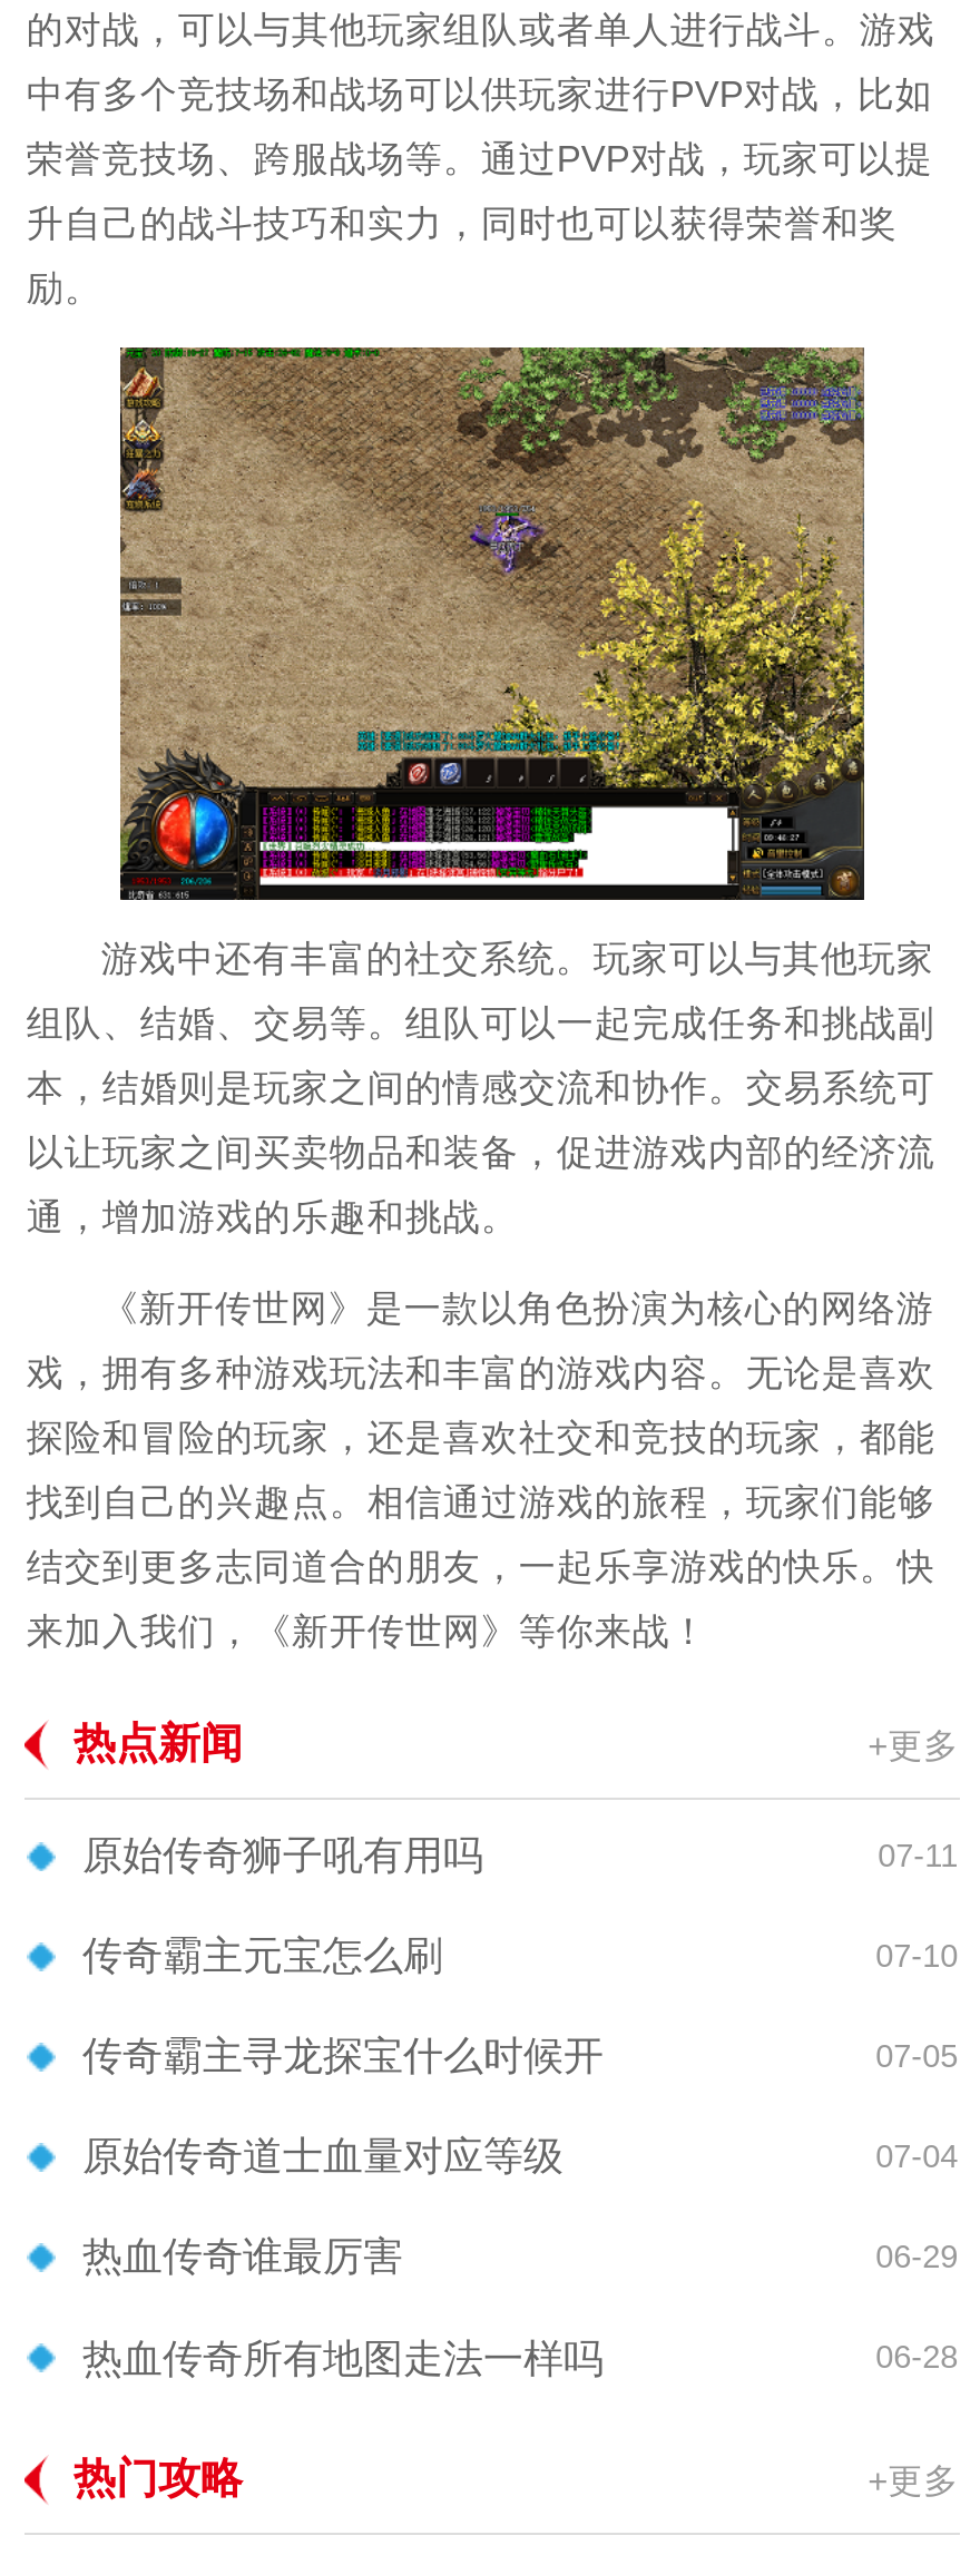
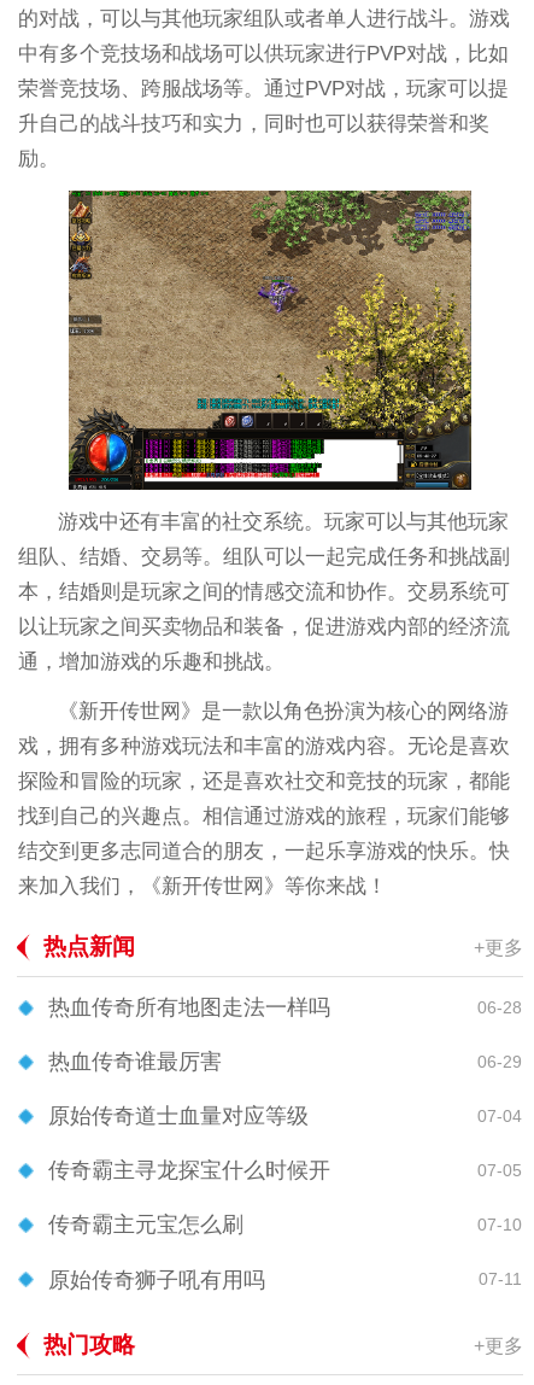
moved [82,1833,958,2280] -> [48,1050,522,1292]: 热血传奇谁最厉害 | 06-29 | 原始传奇道士血量对应等级 | ... | 原始传奇狮子吼有用吗 | 07-11
moved [82,2336,958,2380] -> [48,995,522,1019]: 热血传奇所有地图走法一样吗 | 06-28

